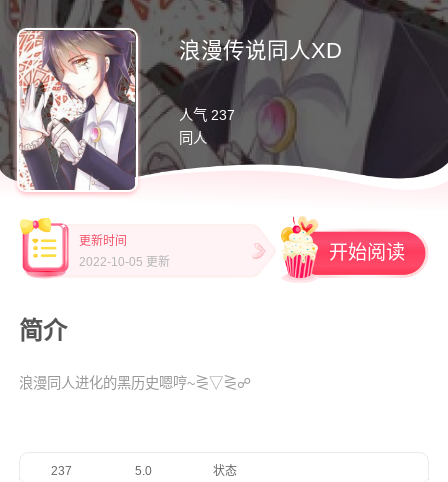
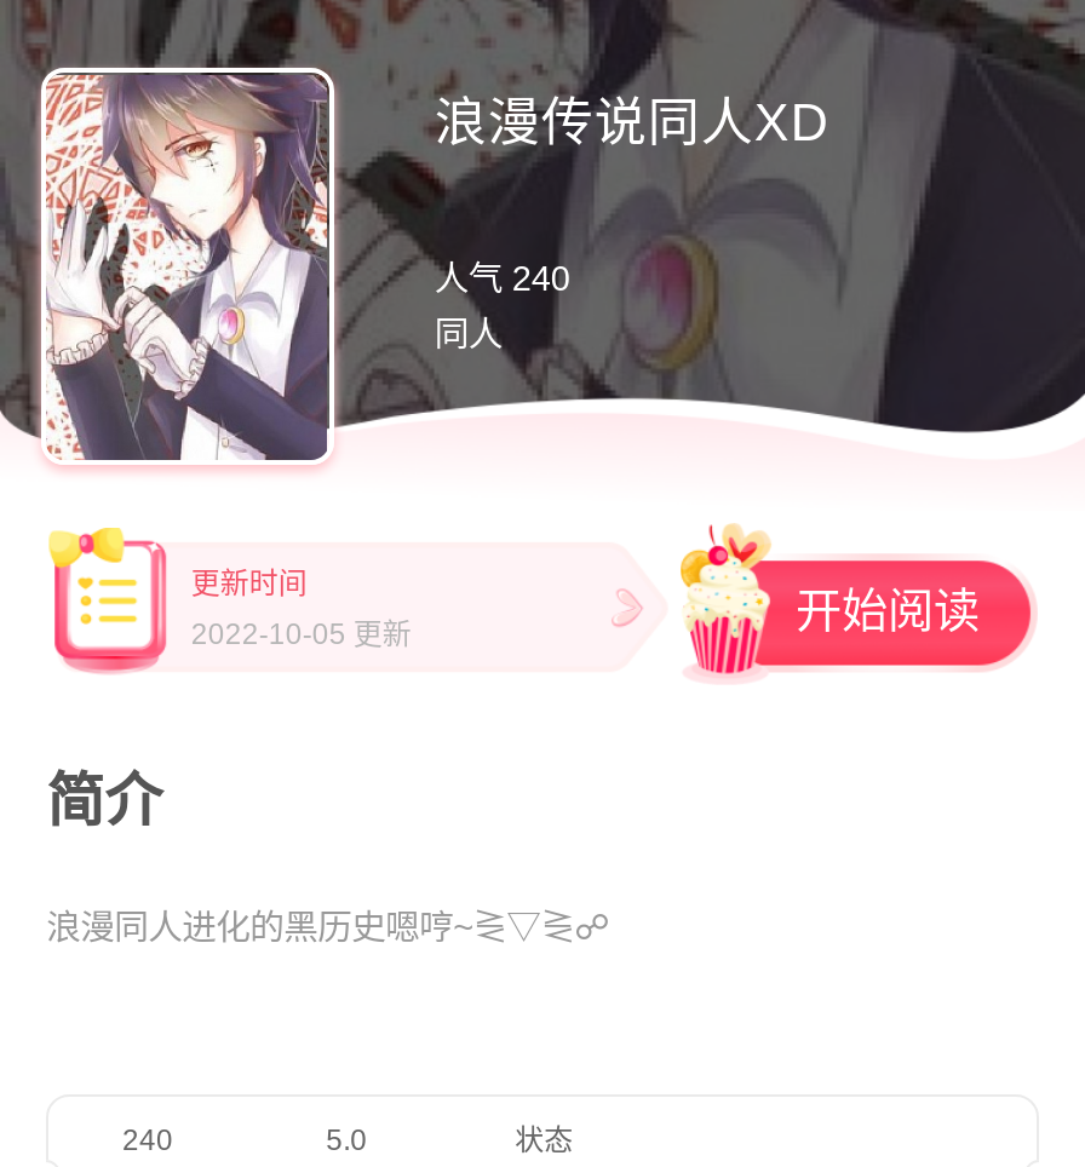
[179,107,235,123] 人气 237 -> [434,259,570,297] 人气 240
[50,463,71,477] 237 -> [122,1122,173,1156] 240

